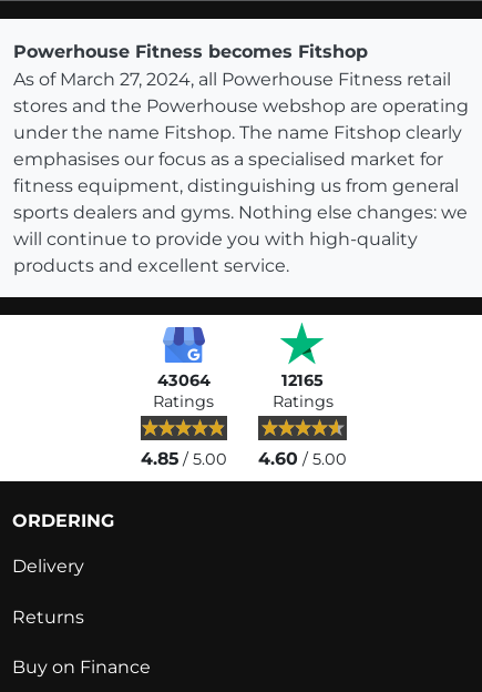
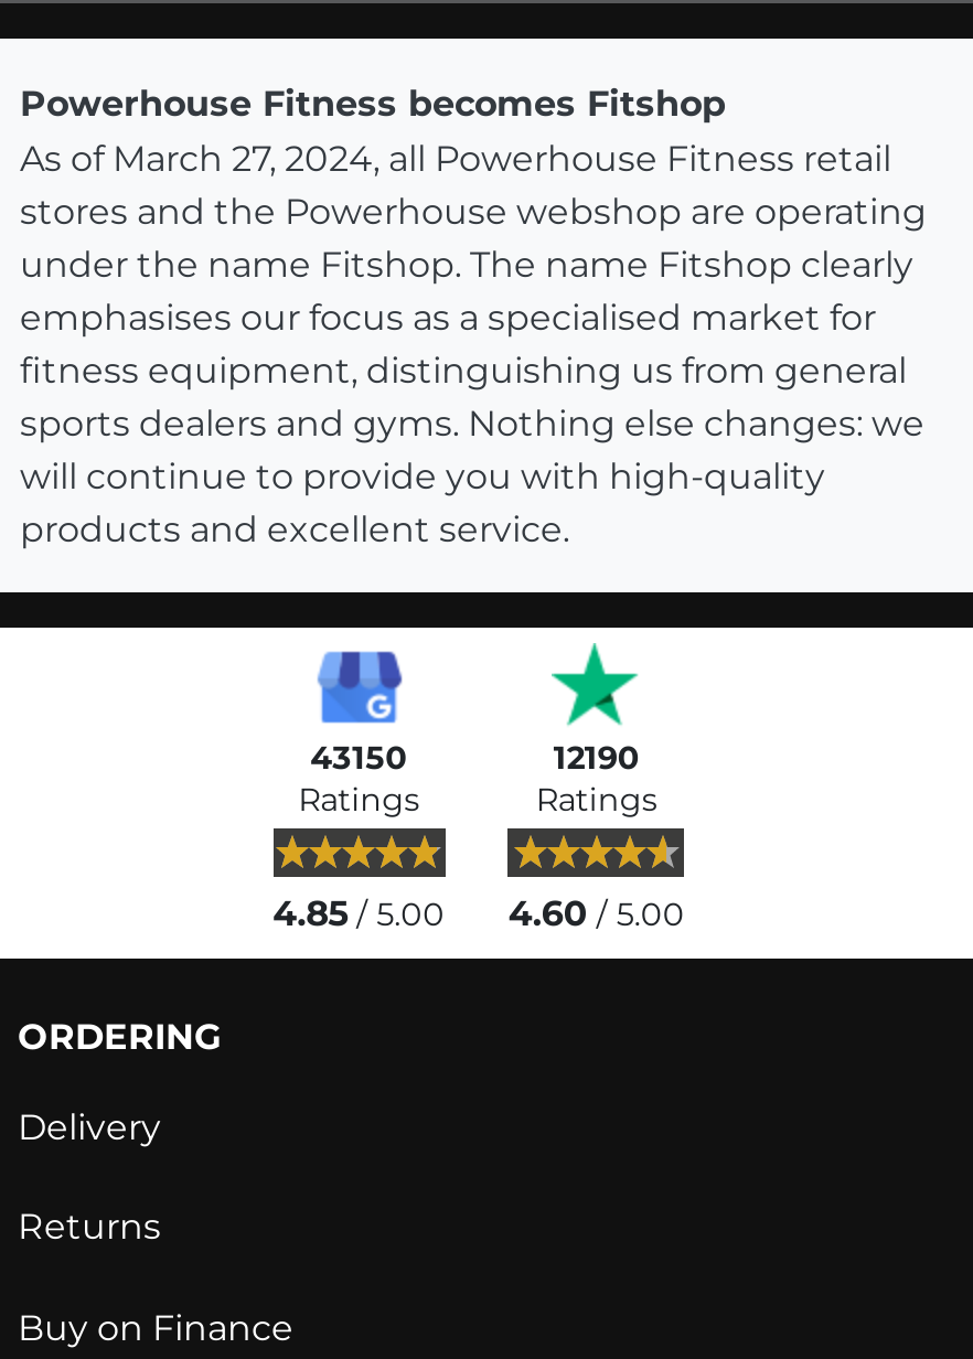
[157,371,210,391] 43064 -> [310,738,407,777] 43150
[282,371,324,391] 12165 -> [554,738,640,777] 12190

